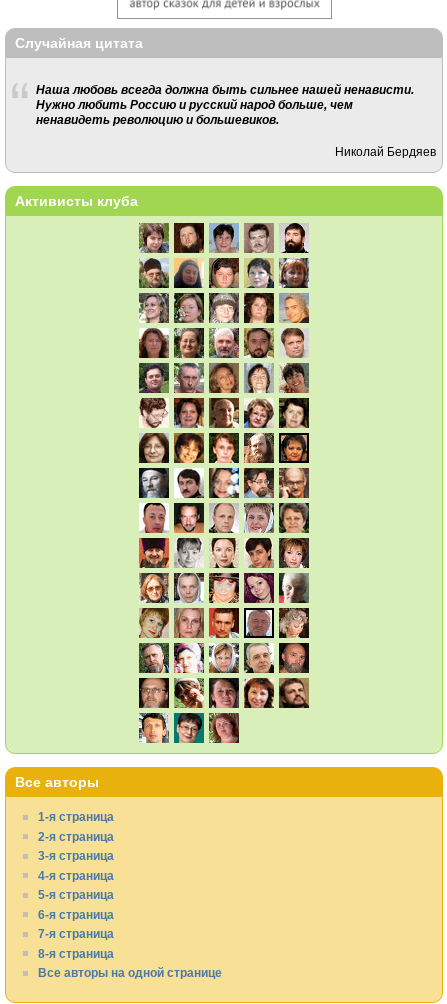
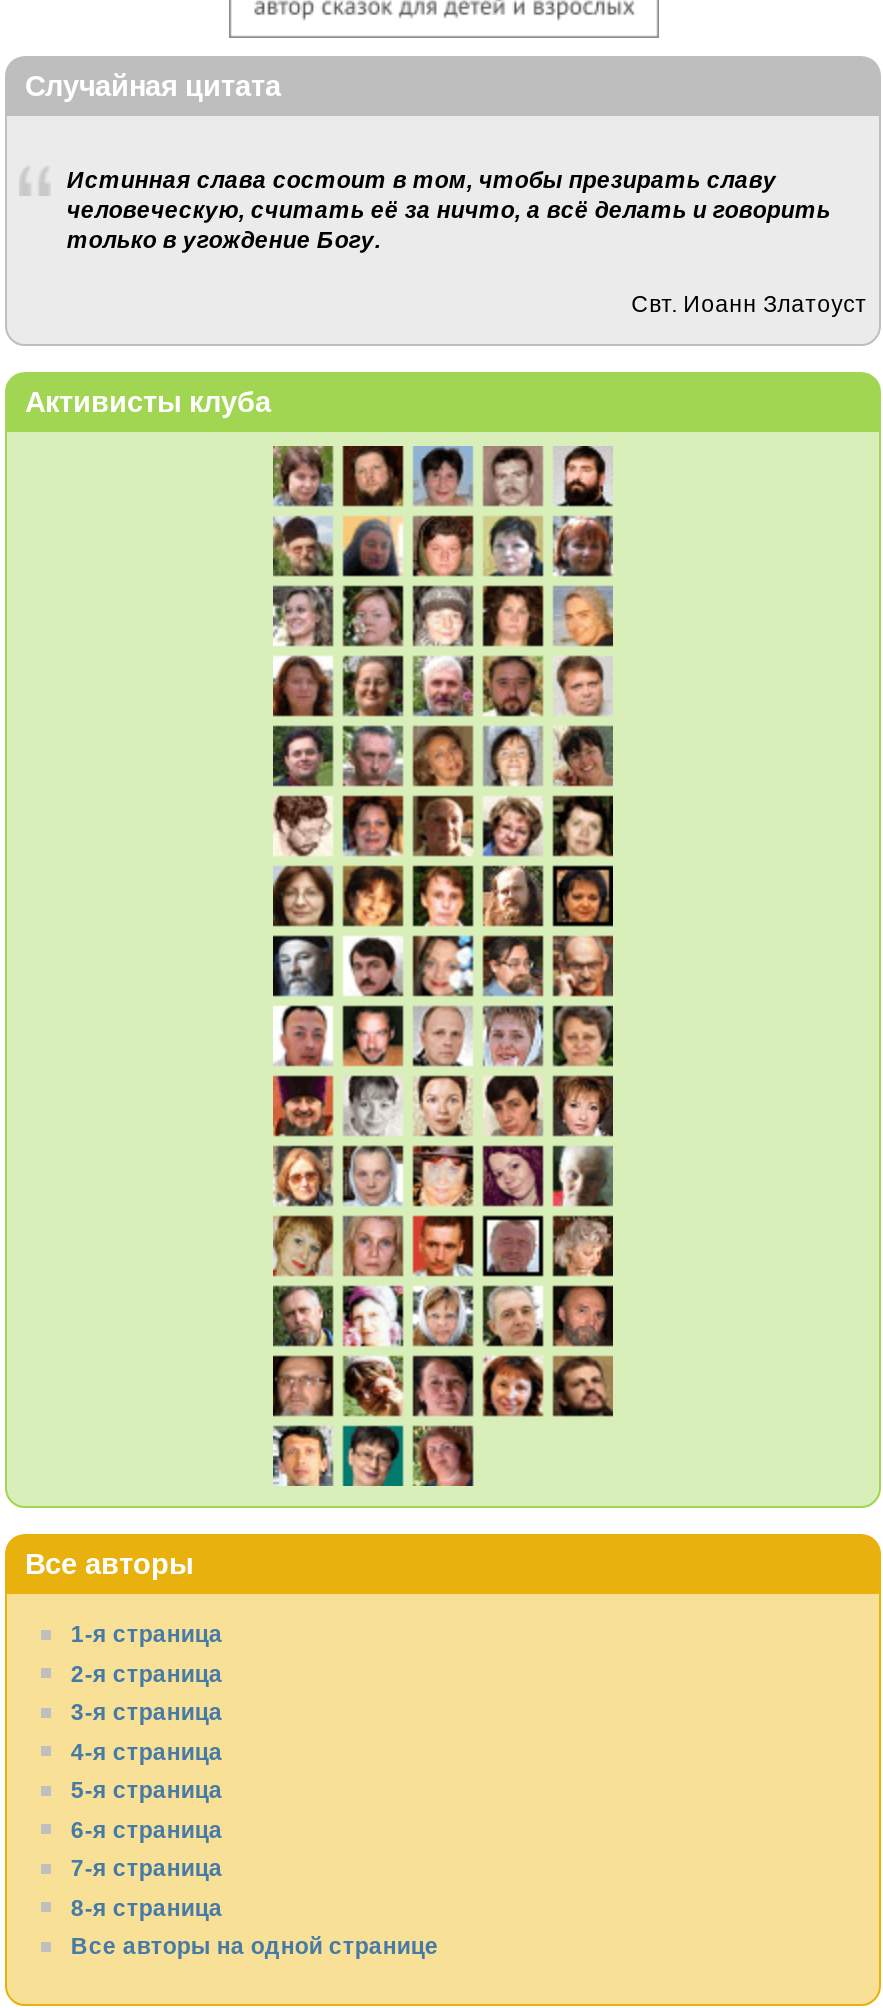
[36,83,414,126] Наша любовь всегда должна быть сильнее нашей ненависти. | Нужно любить Россию и русский народ больше, чем | ненавидеть революцию и большевиков. -> [67,166,831,252] Истинная слава состоит в том, чтобы презирать славу | человеческую, считать её за ничто, а всё делать и говорить | только в угождение Богу.
[335,145,436,158] Николай Бердяев -> [631,291,867,317] Свт. Иоанн Златоуст

